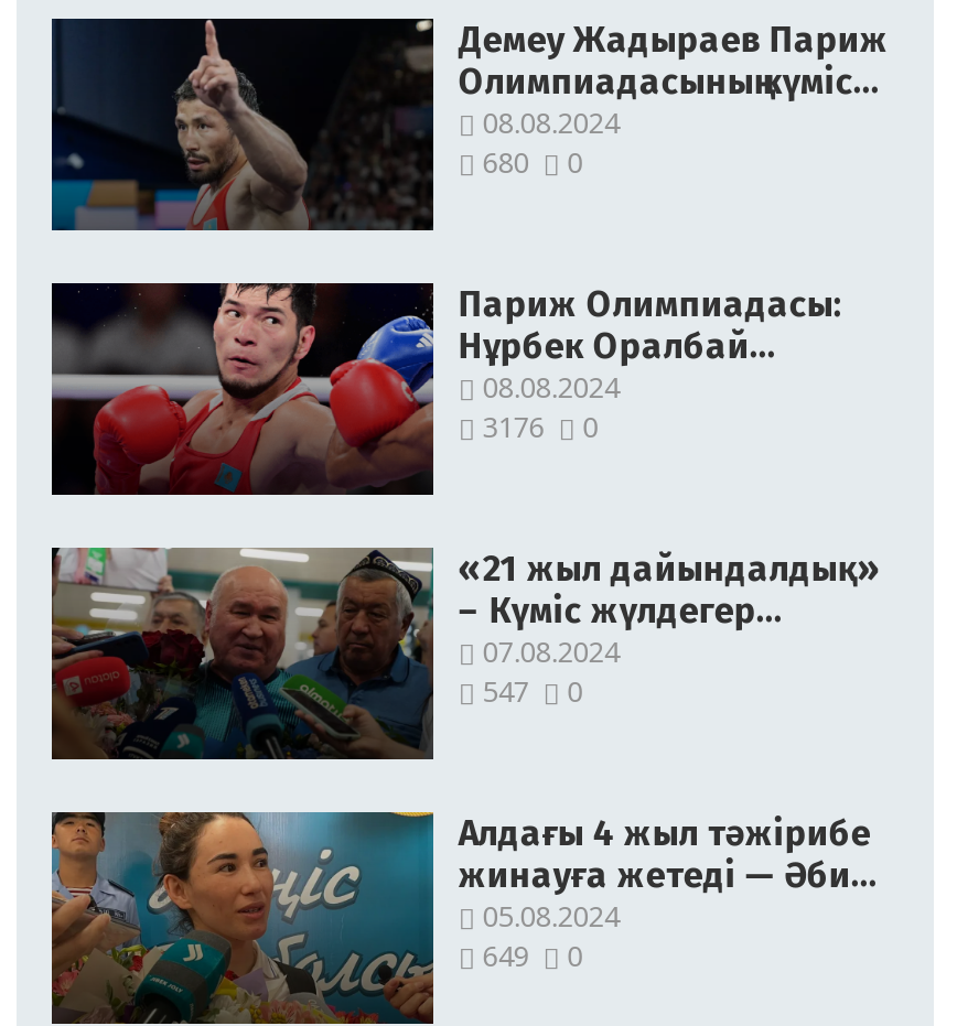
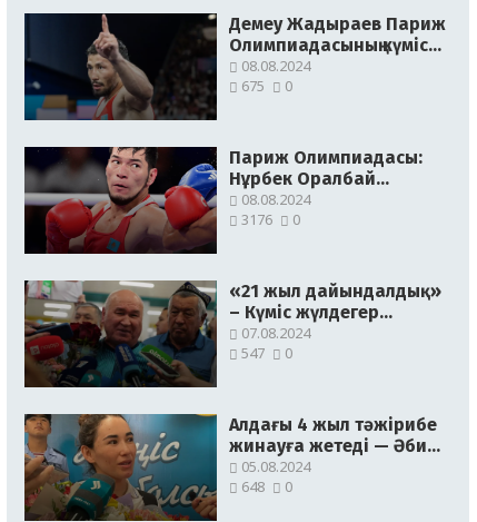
[476,141,529,181] 680 -> [238,75,265,95] 675
[476,935,529,974] 649 -> [238,476,265,496] 648

